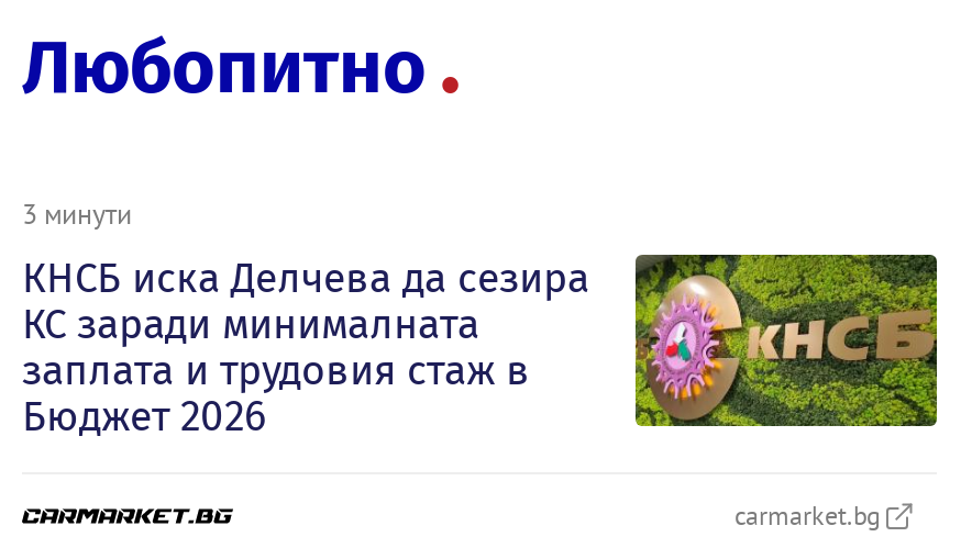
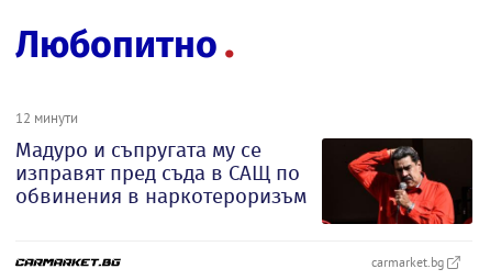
[22,196,939,442] [image] | 3 минути | КНСБ иска Делчева да сезира | КС заради минималната | заплата и трудовия стаж в | Бюджет 2026 -> [15,109,474,225] [image] | 12 минути | Мадуро и съпругата му се | изправят пред съда в САЩ по | обвинения в наркотероризъм

